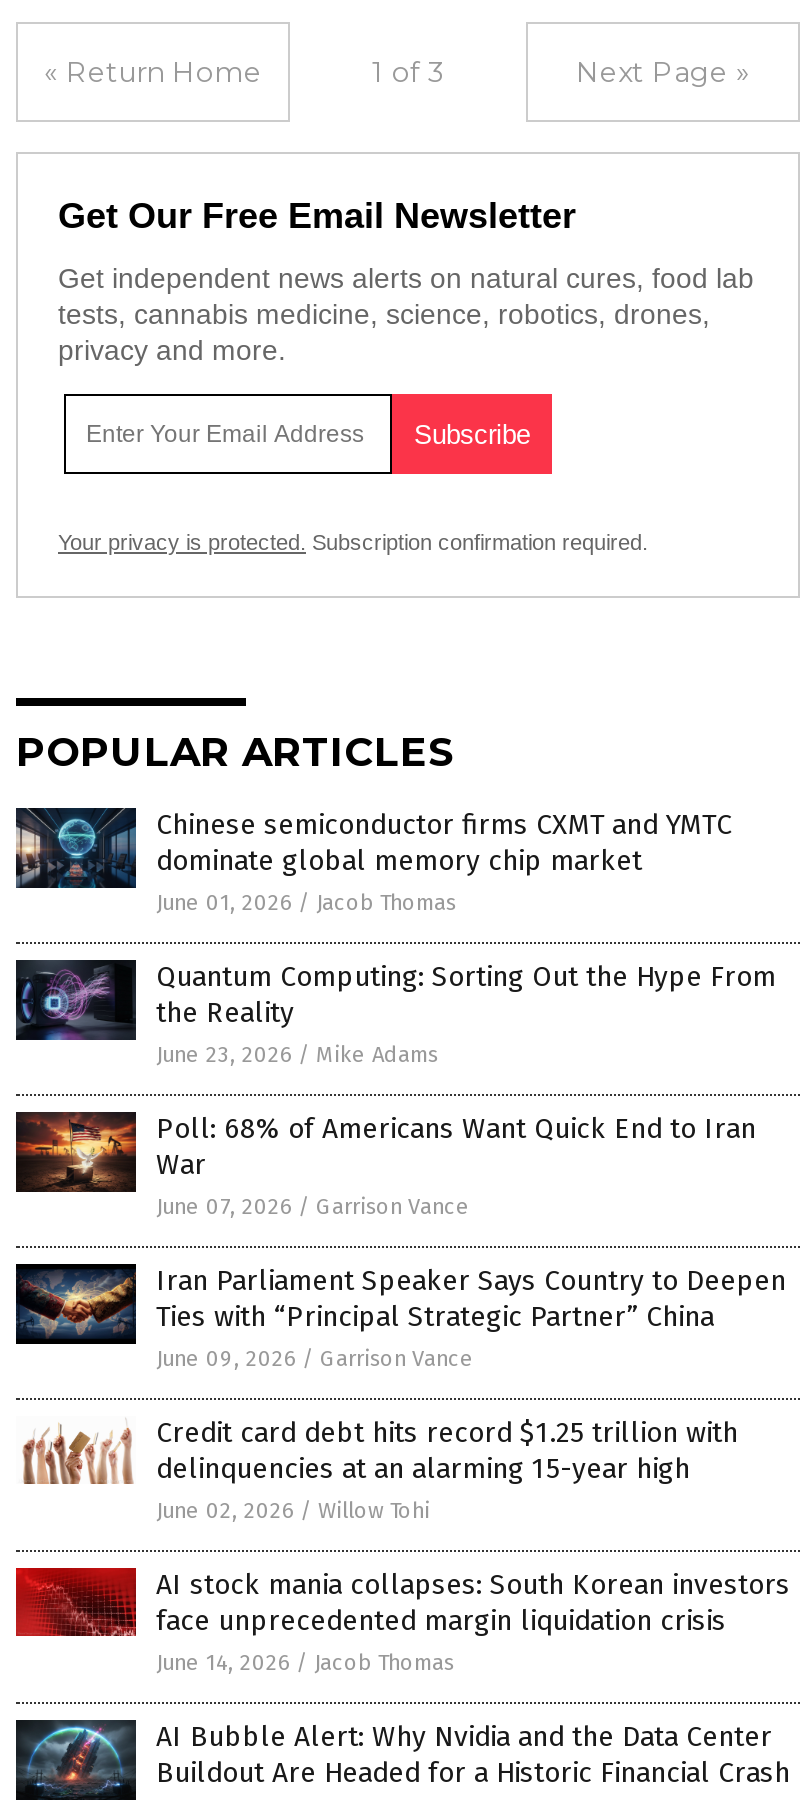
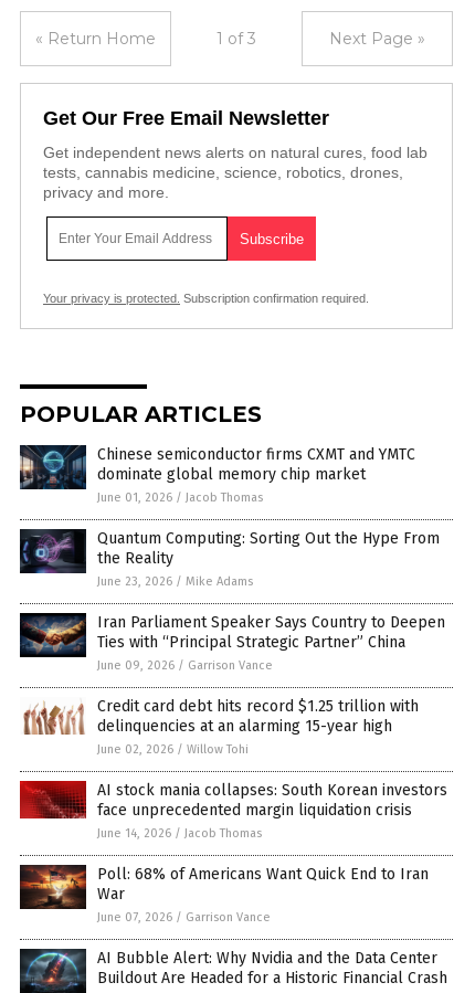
moved [16,1112,756,1220] -> [20,865,429,925]: [image] | Poll: 68% of Americans Want Quick End to Iran | War | June 07, 2026 / Garrison Vance
moved [14,1264,790,1676] -> [19,613,447,841]: [image] | Iran Parliament Speaker Says Country to Deepen | Ties with “Principal Strategic Partner” China | ... | face unprecedented margin liquidation crisis | June 14, 2026 / Jacob Thomas

